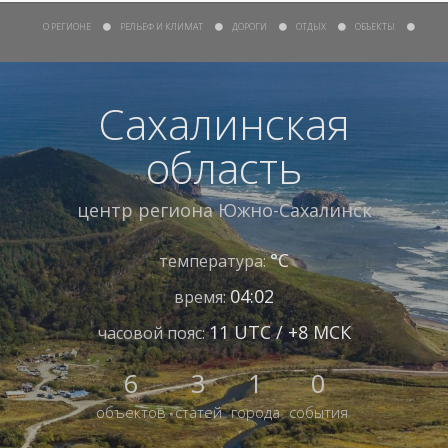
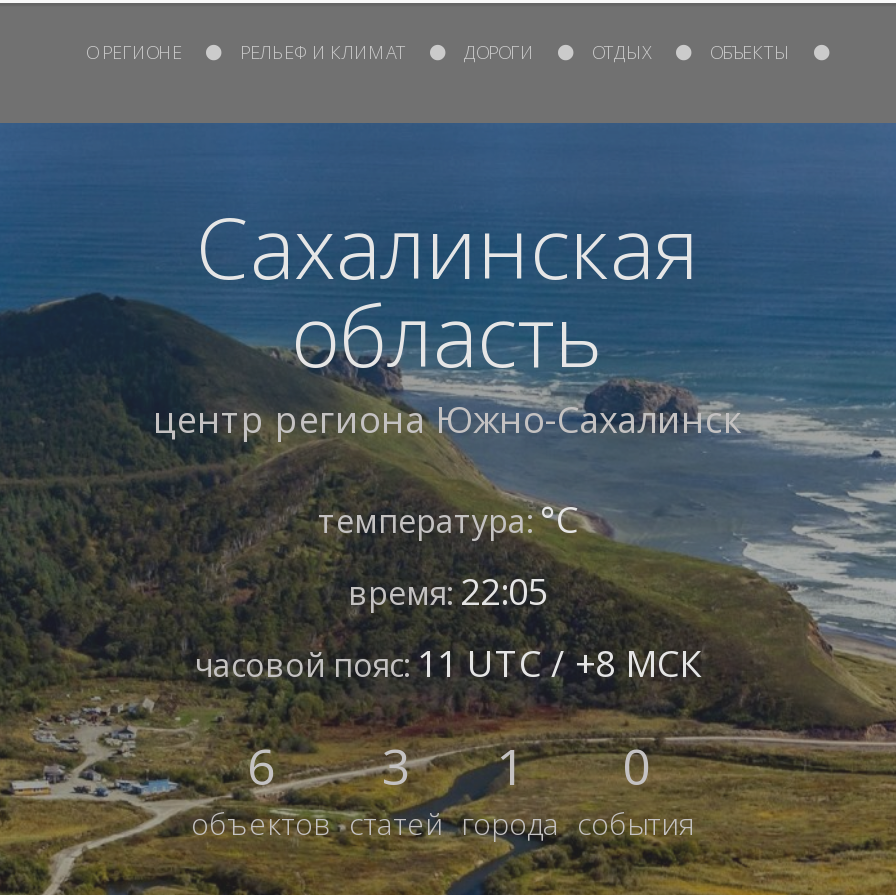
[174,284,274,308] время: 04:02 -> [348,567,548,615] время: 22:05

